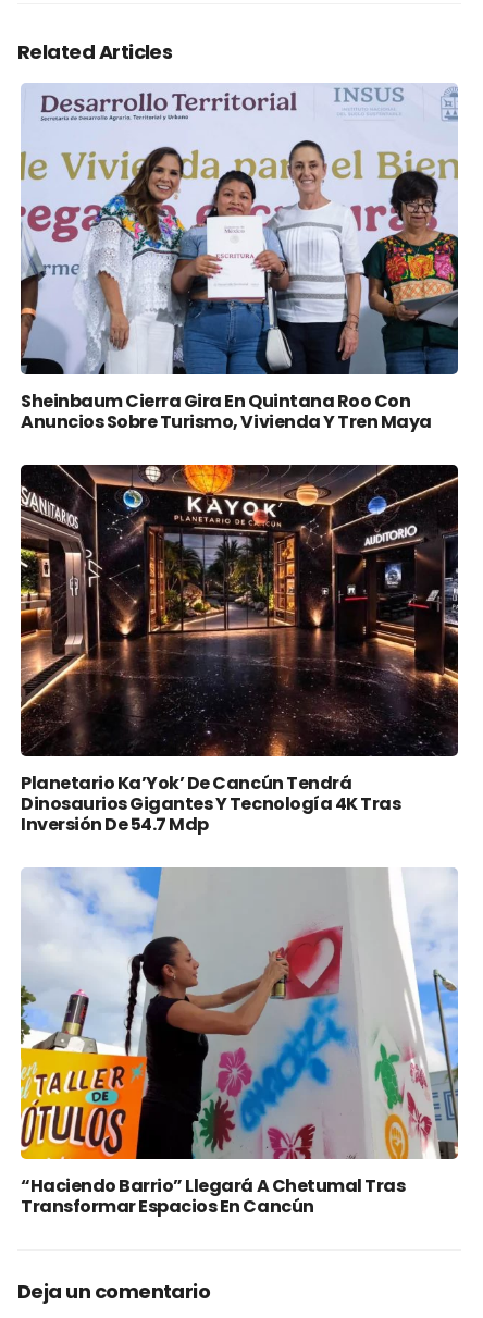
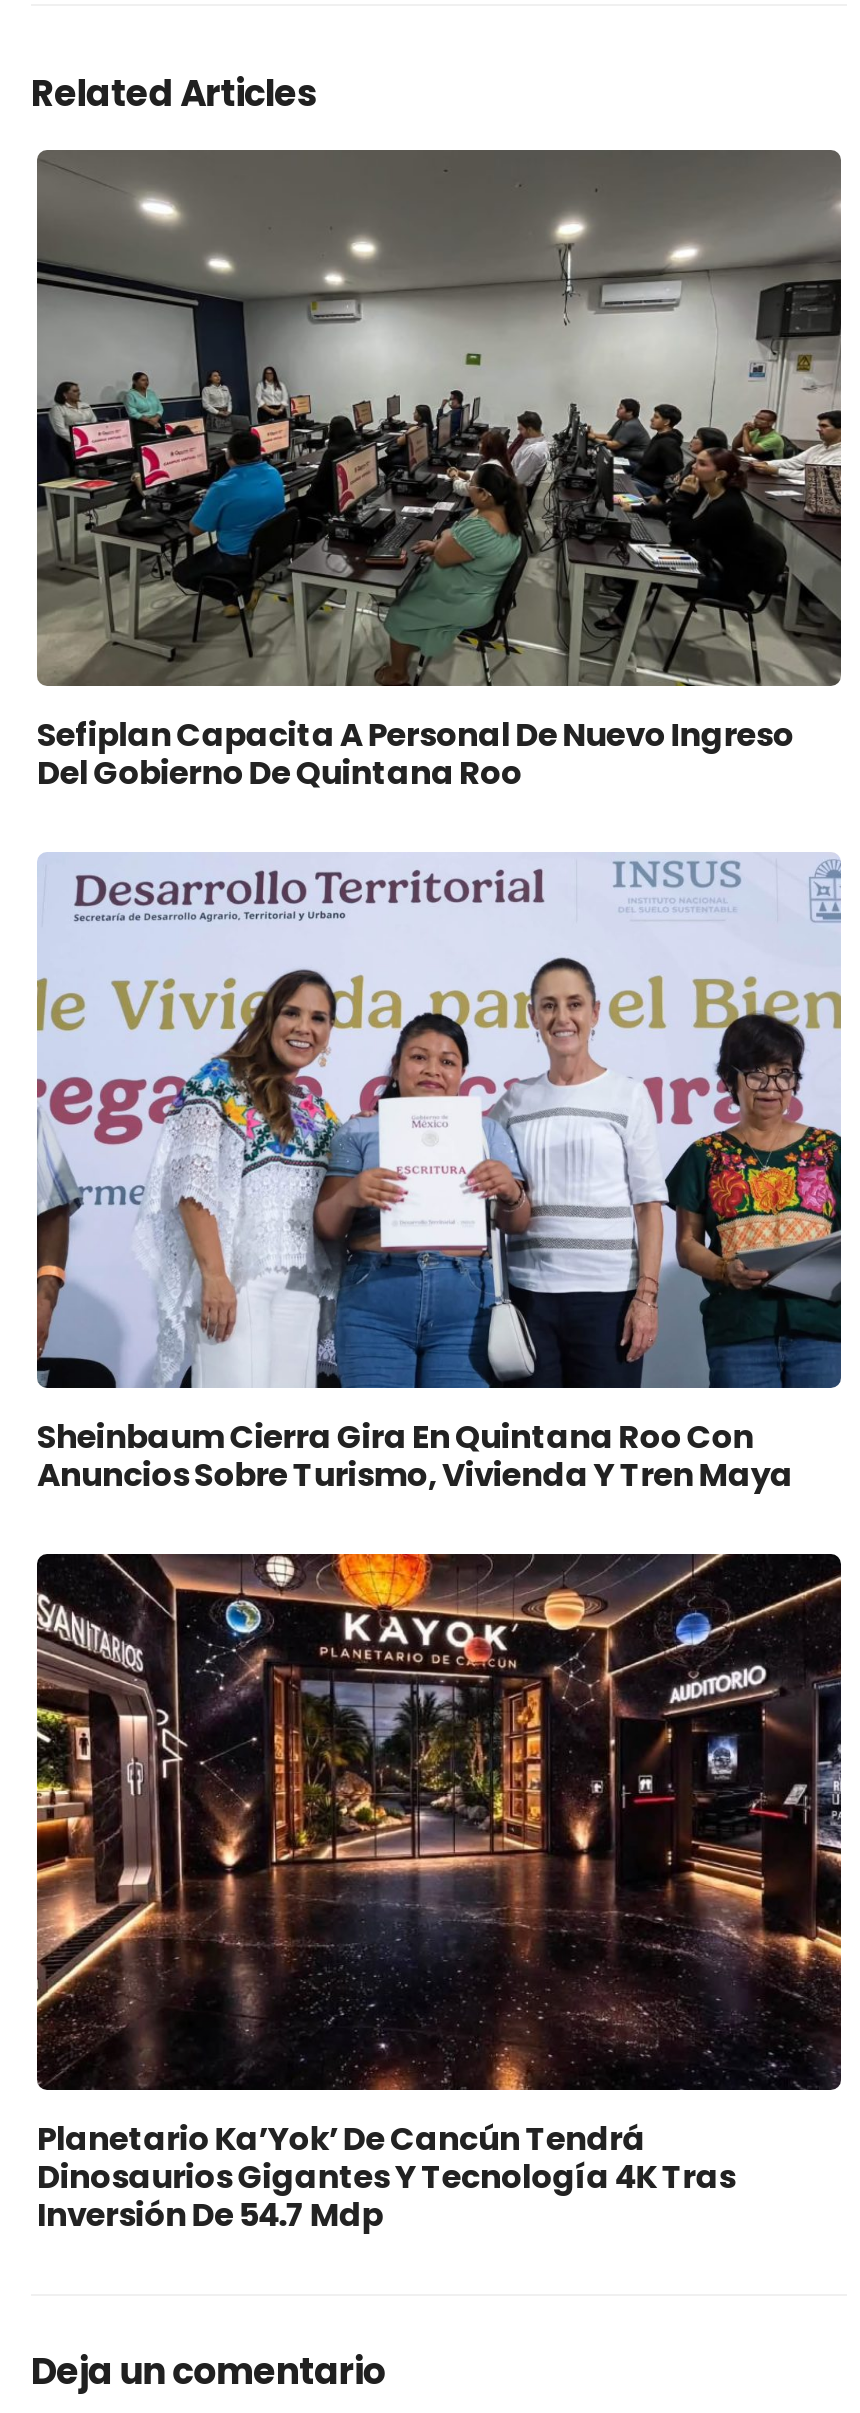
none -> [35,148,843,796] [image] | Sefiplan Capacita A Personal De Nuevo Ingreso | Del Gobierno De Quintana Roo
moved [39,85,300,126] -> [71,858,551,934]: [image]
moved [18,135,460,836] -> [33,950,845,2239]: [image] | Sheinbaum Cierra Gira En Quintana Roo Con | Anuncios Sobre Turismo, Vivienda Y Tren Maya | Planetario Ka’Yok’ De Cancún Tendrá | Dinosaurios Gigantes Y Tecnología 4K Tras | Inversión De 54.7 Mdp
[20,866,459,1218] [image] | “Haciendo Barrio” Llegará A Chetumal Tras | Transformar Espacios En Cancún -> none

